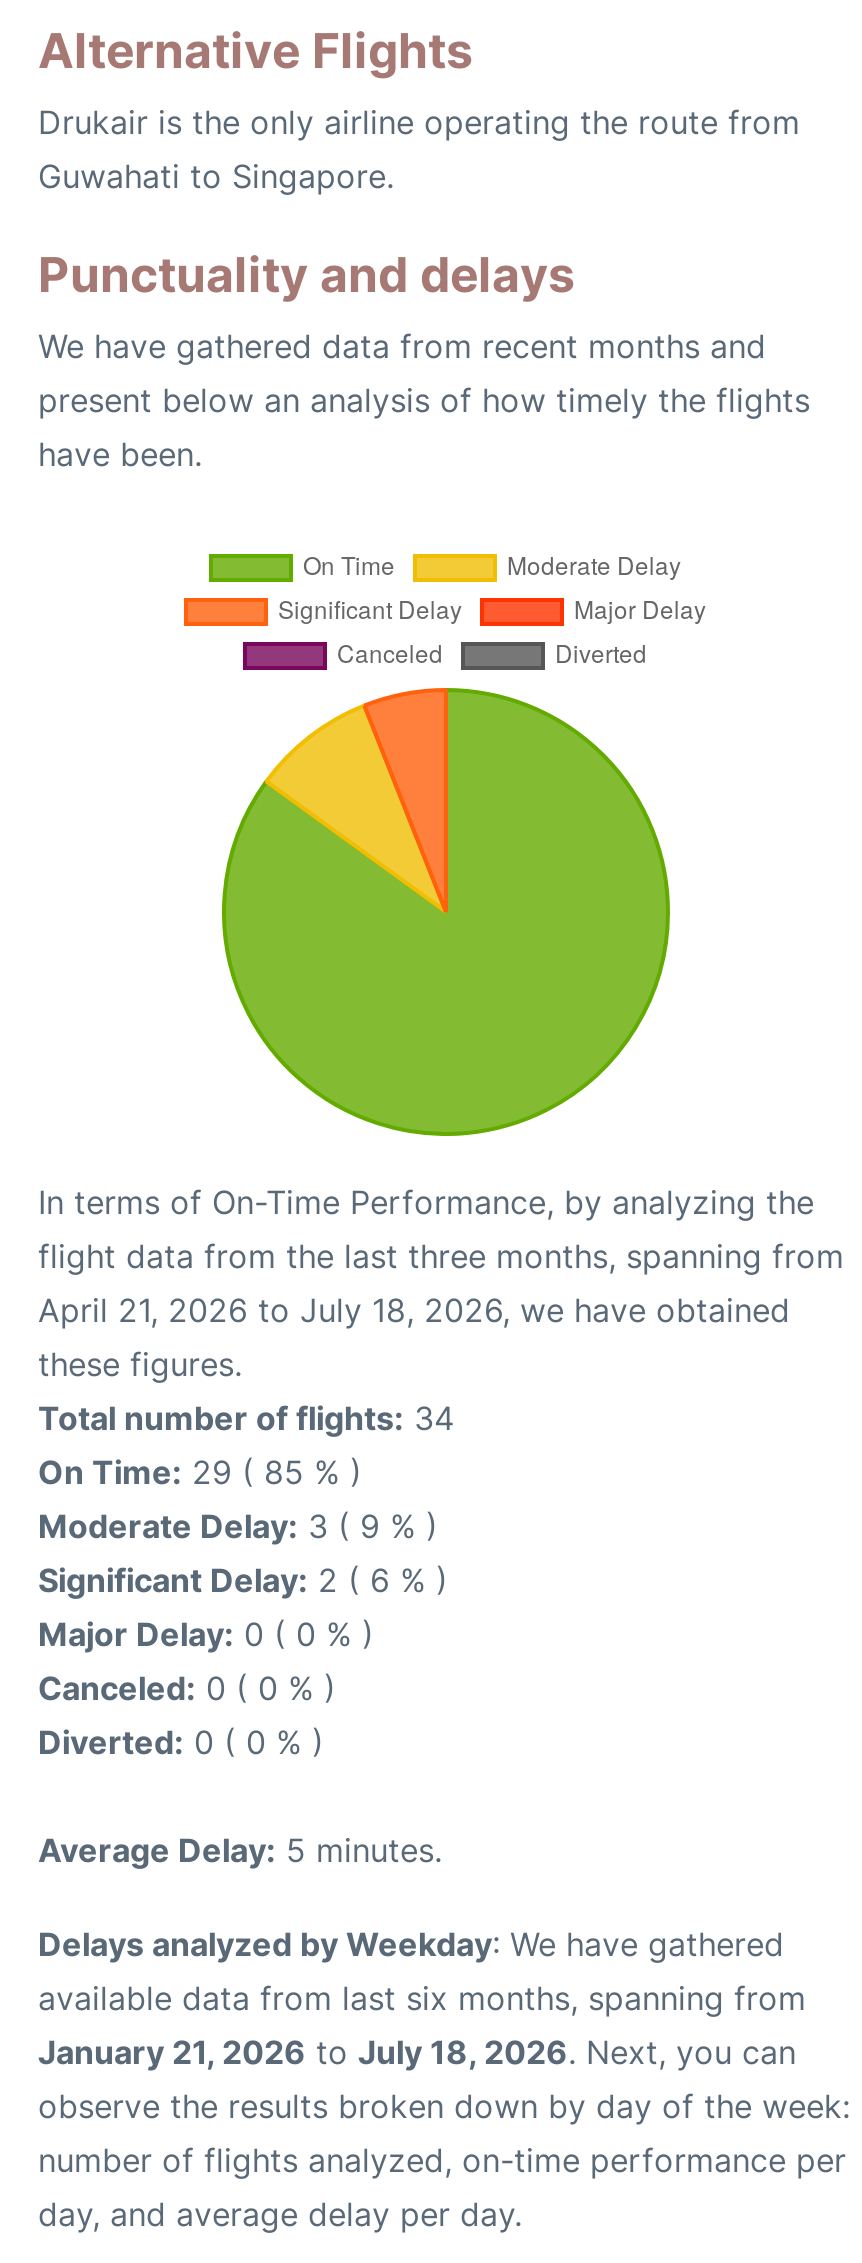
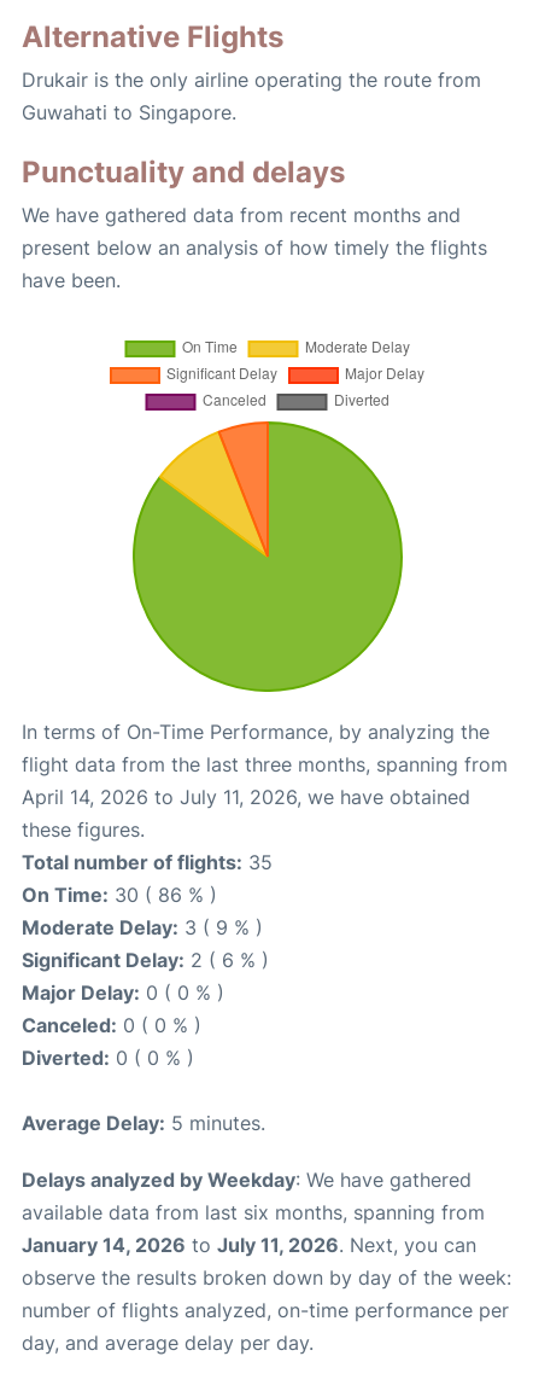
[38,1289,790,1329] April 21, 2026 to July 18, 2026, we have obtained -> [22,784,470,809] April 14, 2026 to July 11, 2026, we have obtained
[38,1397,454,1437] Total number of flights: 34 -> [22,850,273,874] Total number of flights: 35
[38,1451,362,1491] On Time: 29 ( 85 % ) -> [22,882,217,906] On Time: 30 ( 86 % )
[38,2031,796,2071] January 21, 2026 to July 18, 2026. Next, you can -> [22,1232,476,1257] January 14, 2026 to July 11, 2026. Next, you can

